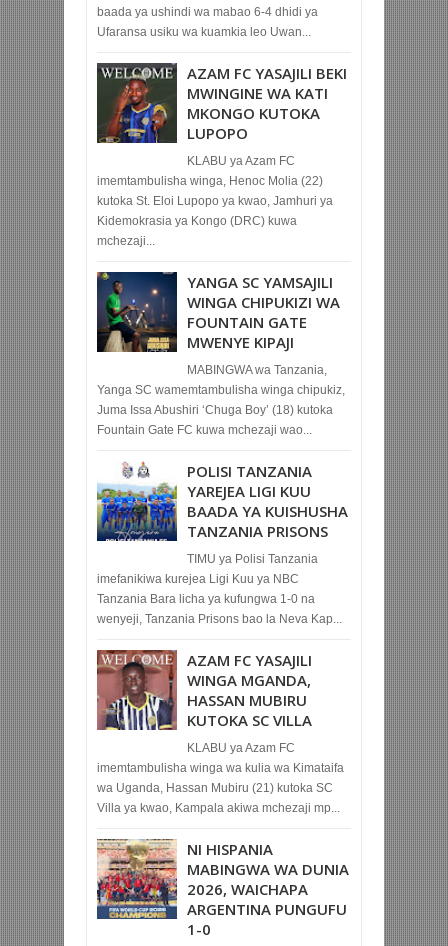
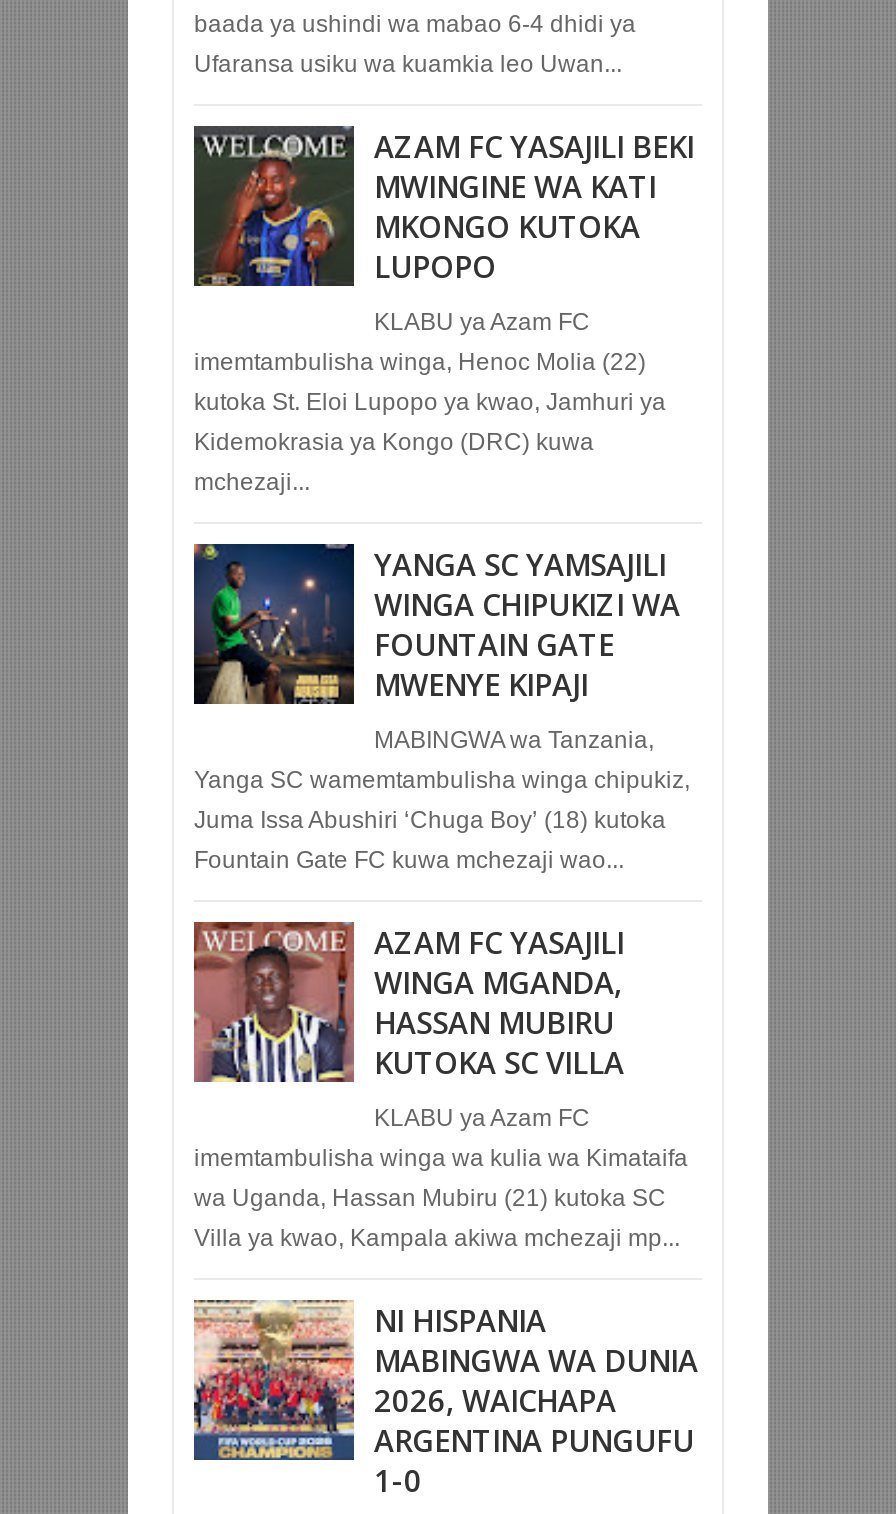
[96,461,348,626] [image] | POLISI TANZANIA | YAREJEA LIGI KUU | BAADA YA KUISHUSHA | TANZANIA PRISONS | TIMU ya Polisi Tanzania | imefanikiwa kurejea Ligi Kuu ya NBC | Tanzania Bara licha ya kufungwa 1-0 na | wenyeji, Tanzania Prisons bao la Neva Kap... -> none

